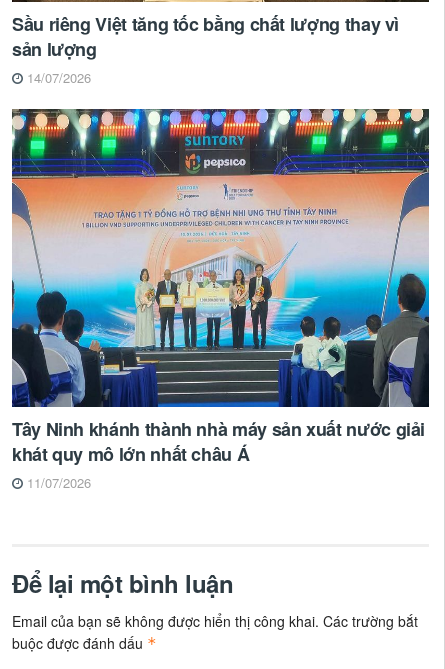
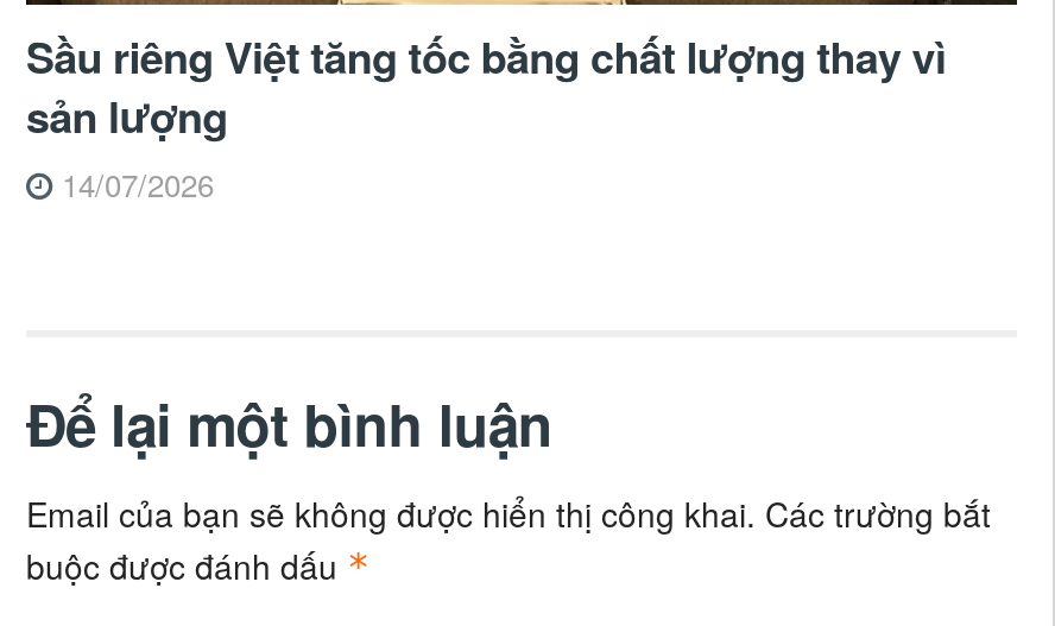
[11,108,430,492] [image] | Tây Ninh khánh thành nhà máy sản xuất nước giải | khát quy mô lớn nhất châu Á | 11/07/2026 -> none

